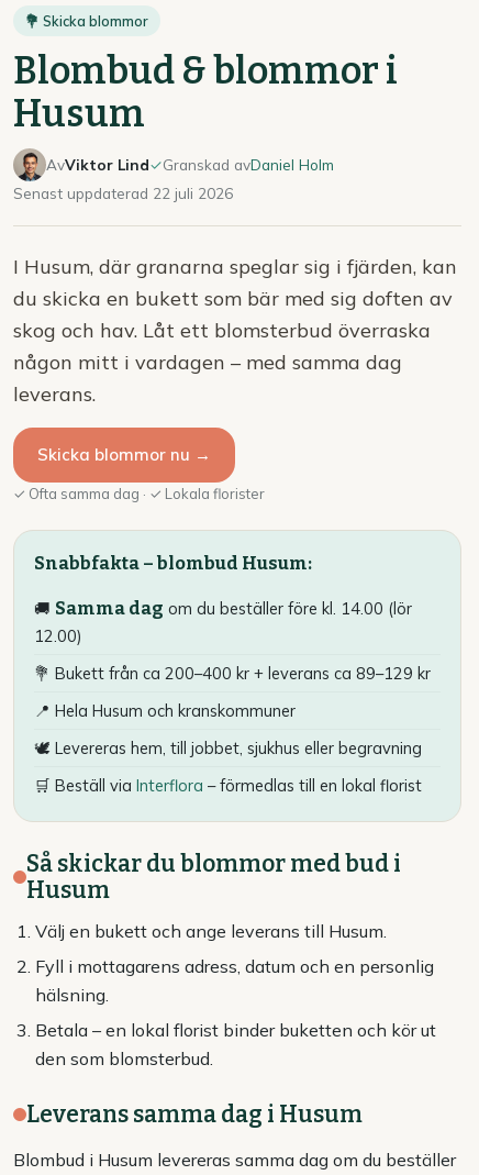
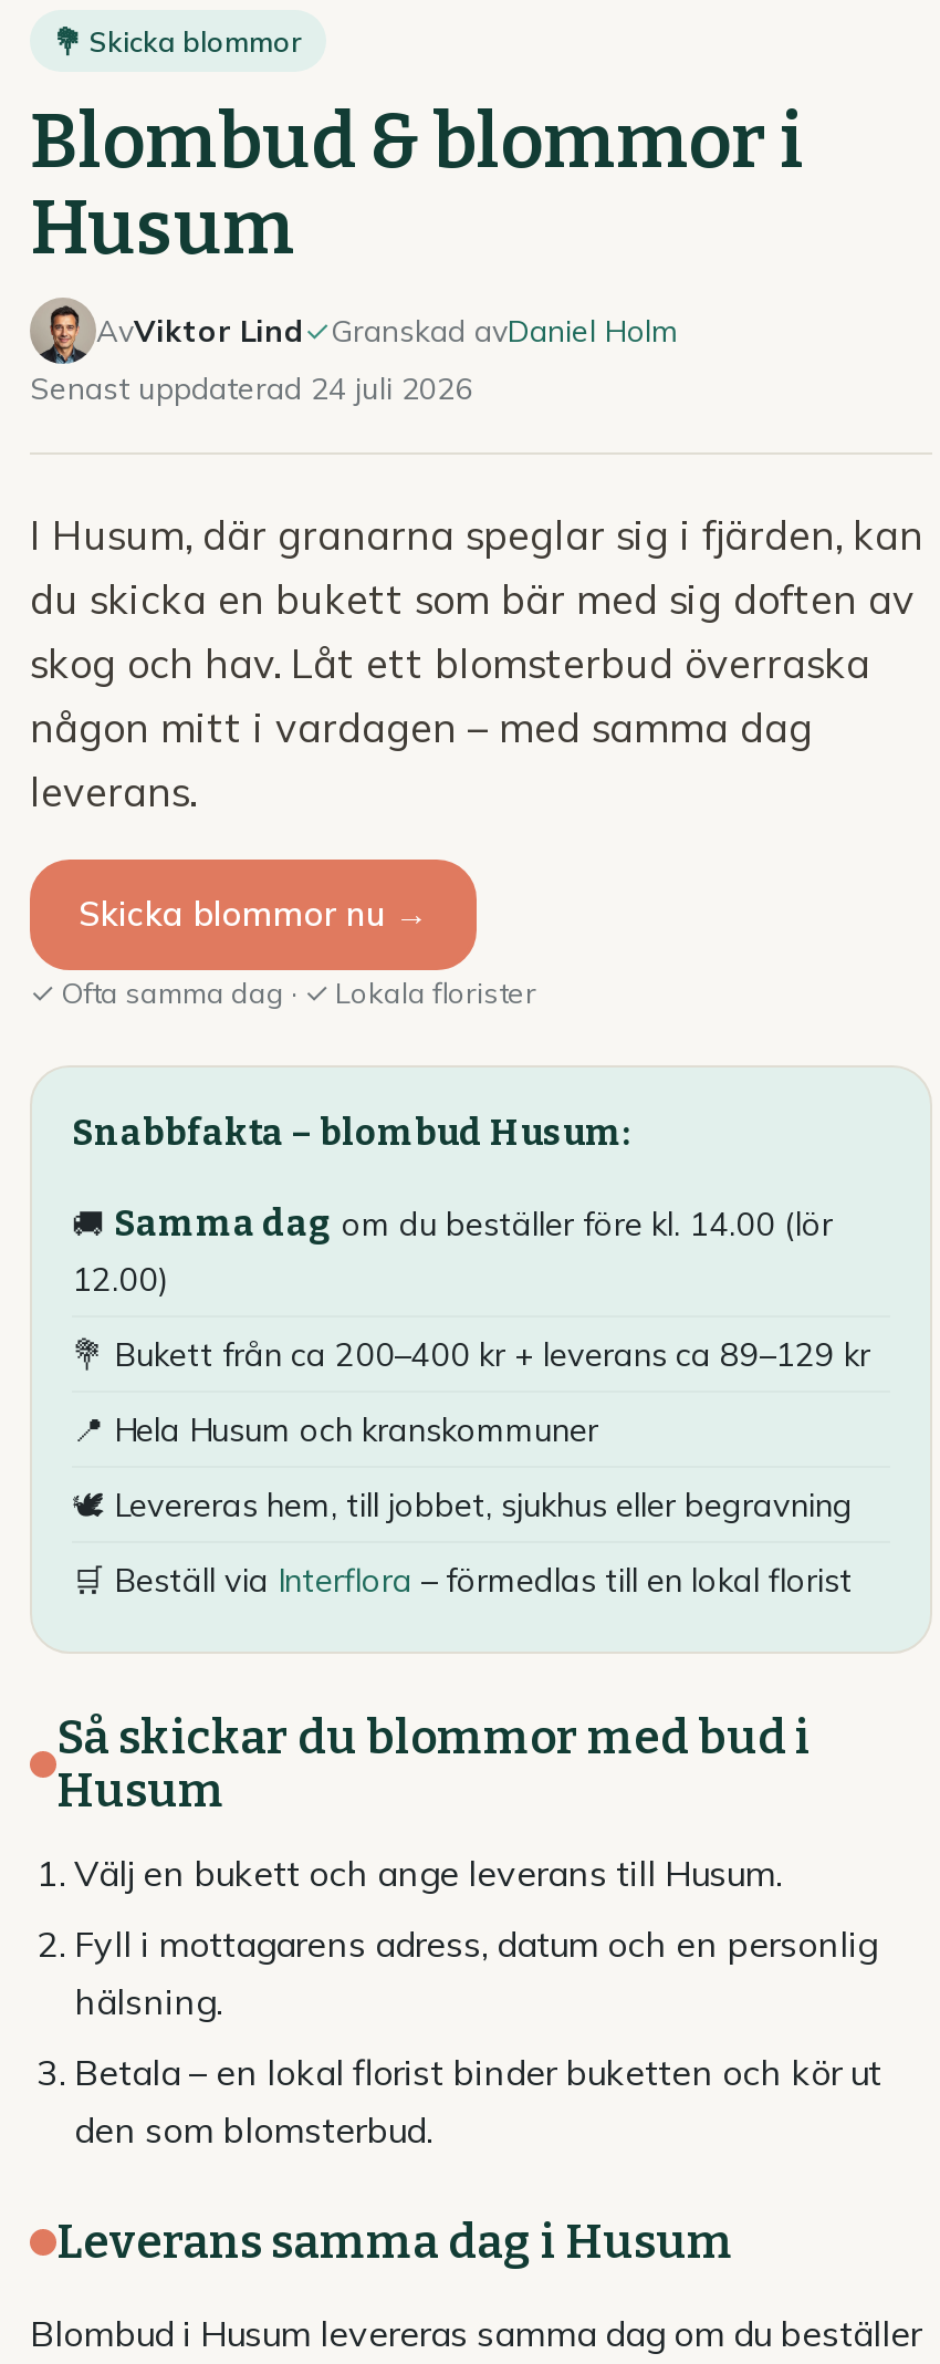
[13,184,233,202] Senast uppdaterad 22 juli 2026 -> [30,368,472,406] Senast uppdaterad 24 juli 2026

